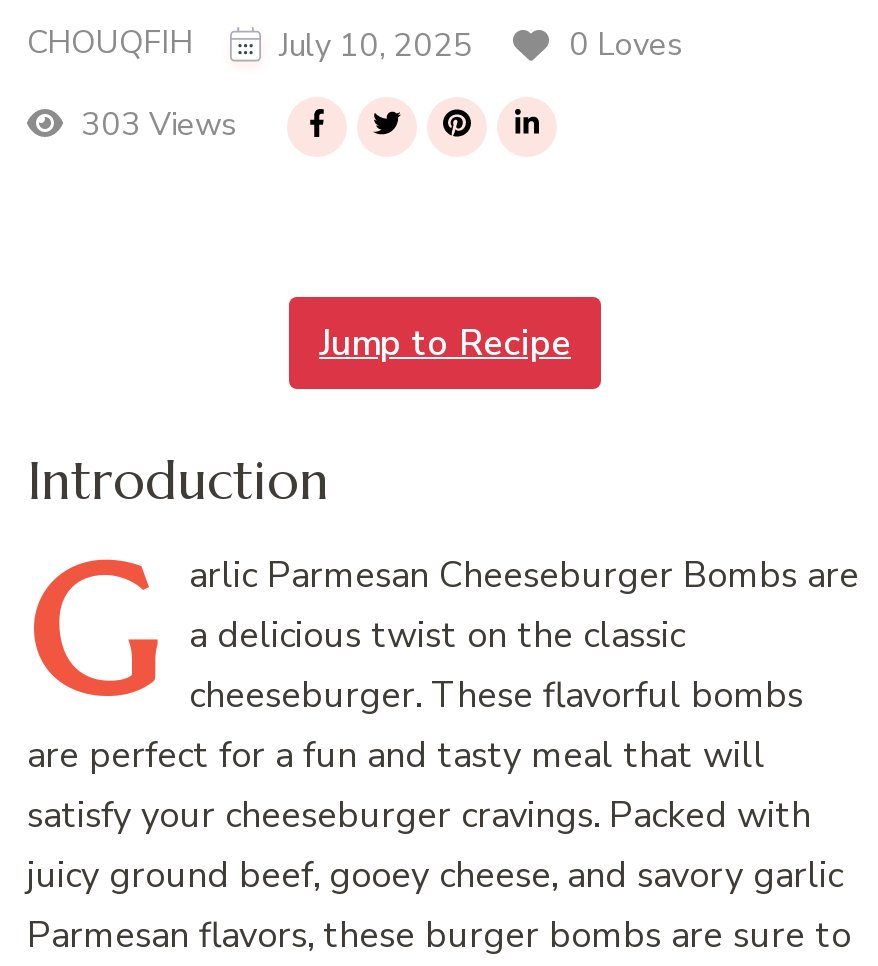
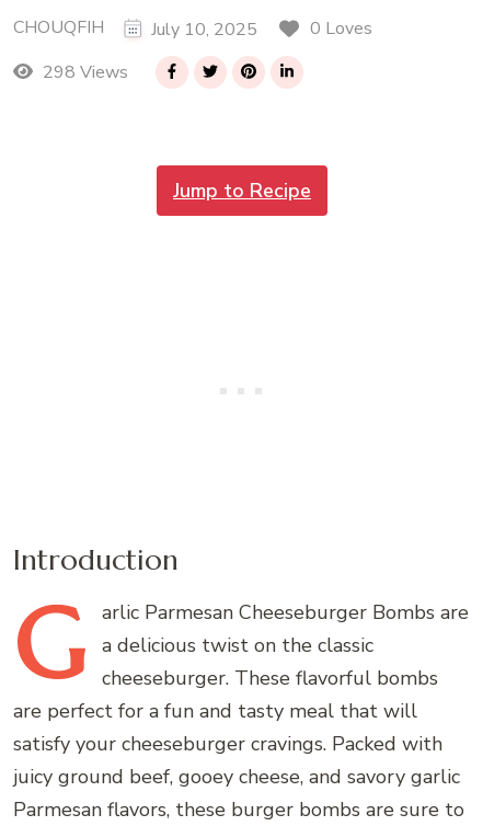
[73,103,237,147] 303 Views -> [38,60,128,84] 298 Views

